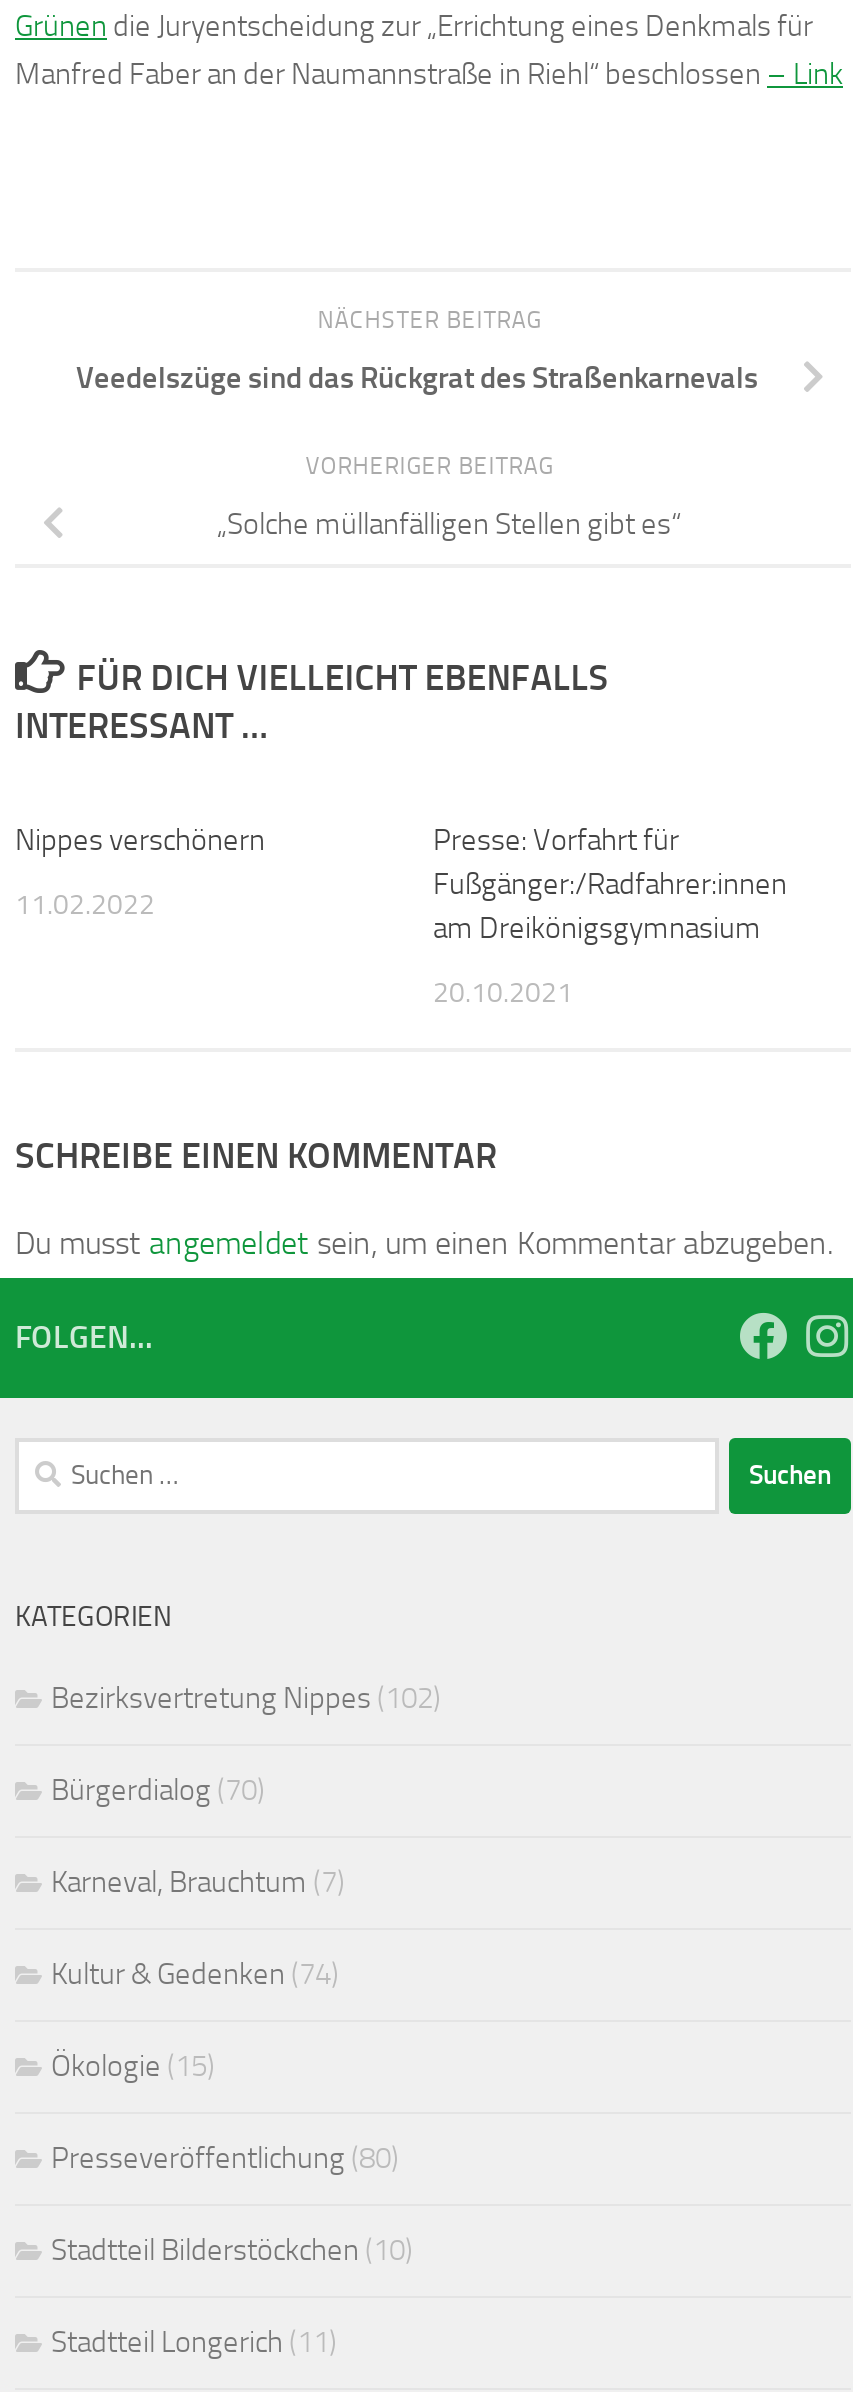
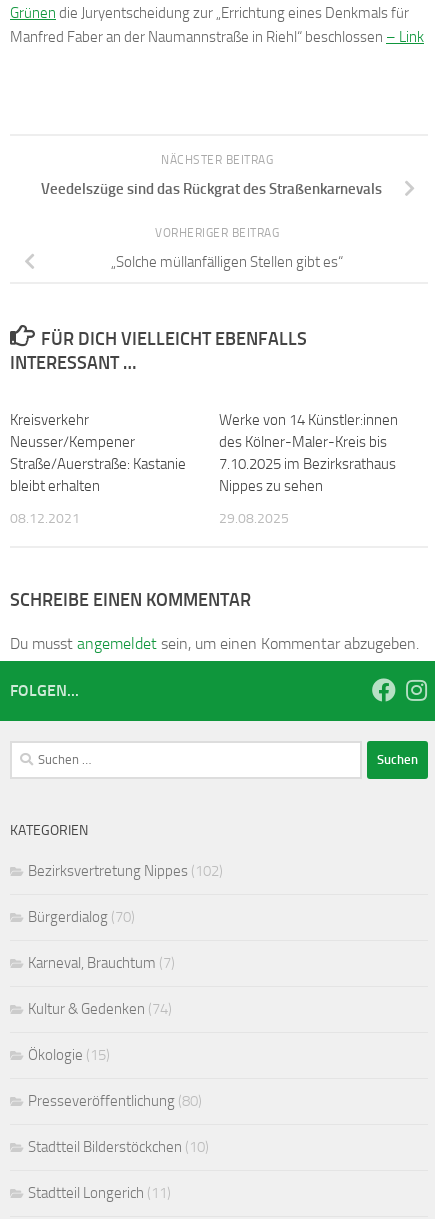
[15,823,265,859] Nippes verschönern -> [10,411,186,495] Kreisverkehr | Neusser/Kempener | Straße/Auerstraße: Kastanie | bleibt erhalten
[433,823,787,947] Presse: Vorfahrt für | Fußgänger:/Radfahrer:innen | am Dreikönigsgymnasium -> [219,411,398,495] Werke von 14 Künstler:innen | des Kölner-Maler-Kreis bis | 7.10.2025 im Bezirksrathaus | Nippes zu sehen
[15,889,155,923] 11.02.2022 -> [10,510,80,527] 08.12.2021
[433,977,573,1011] 20.10.2021 -> [219,510,289,527] 29.08.2025

